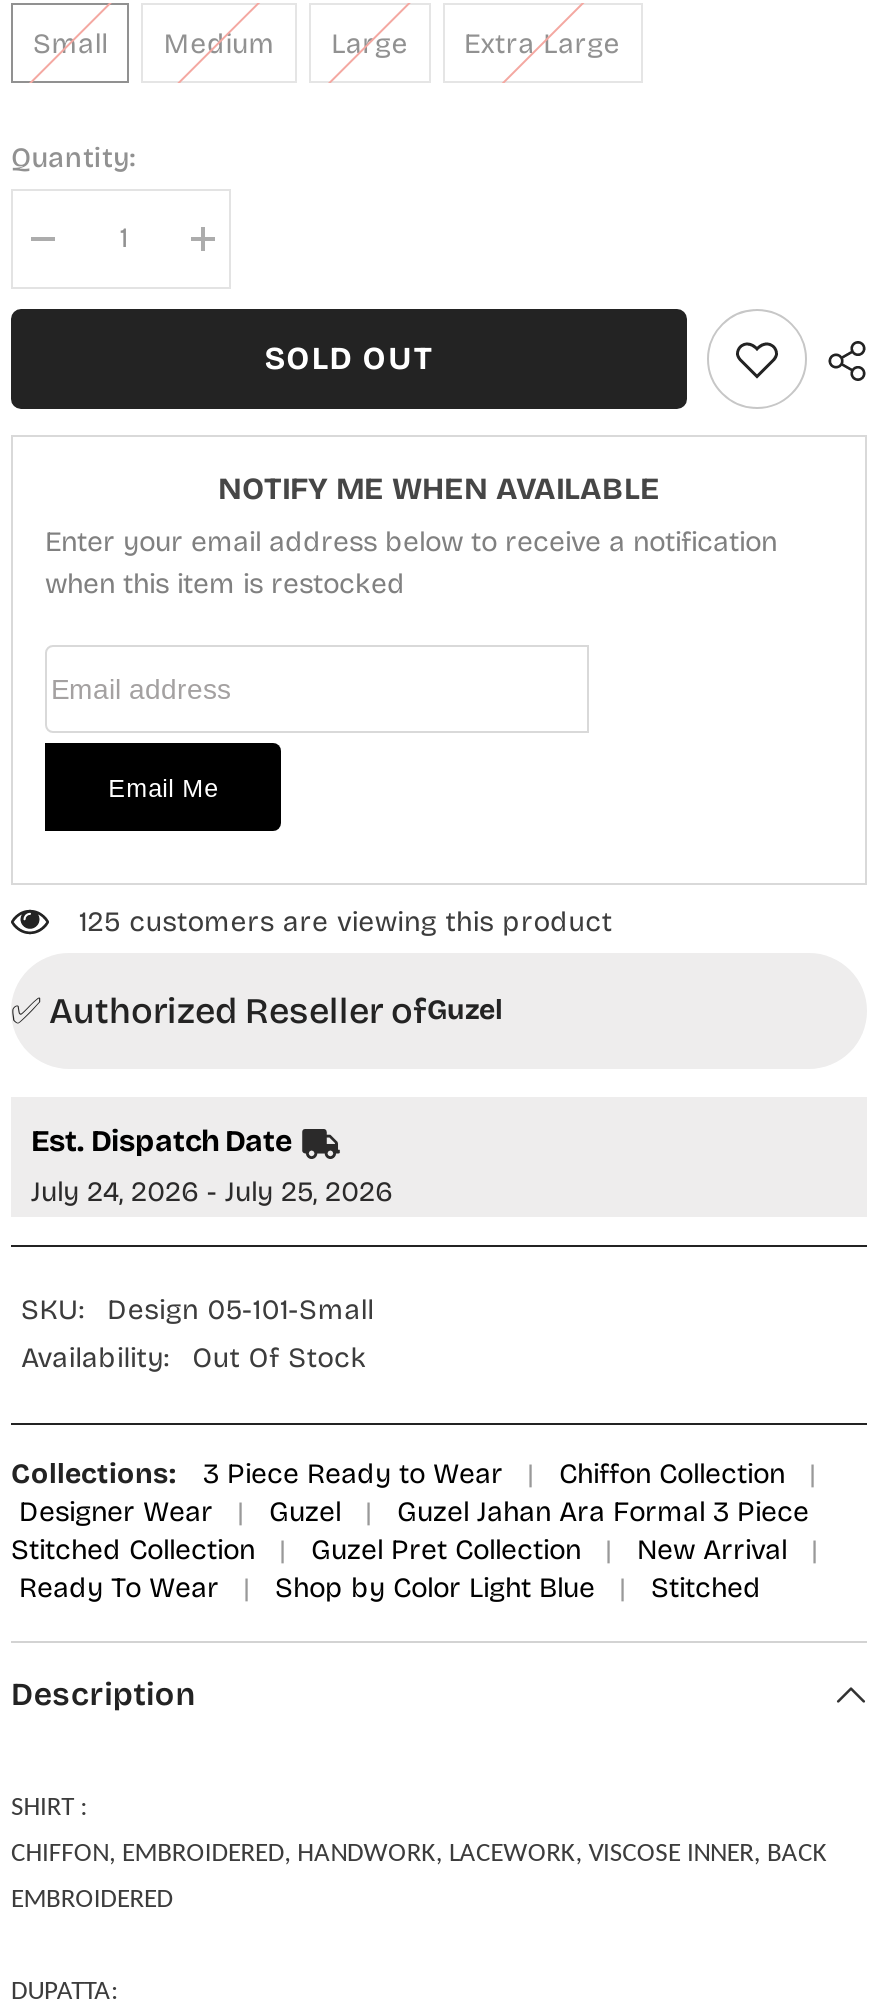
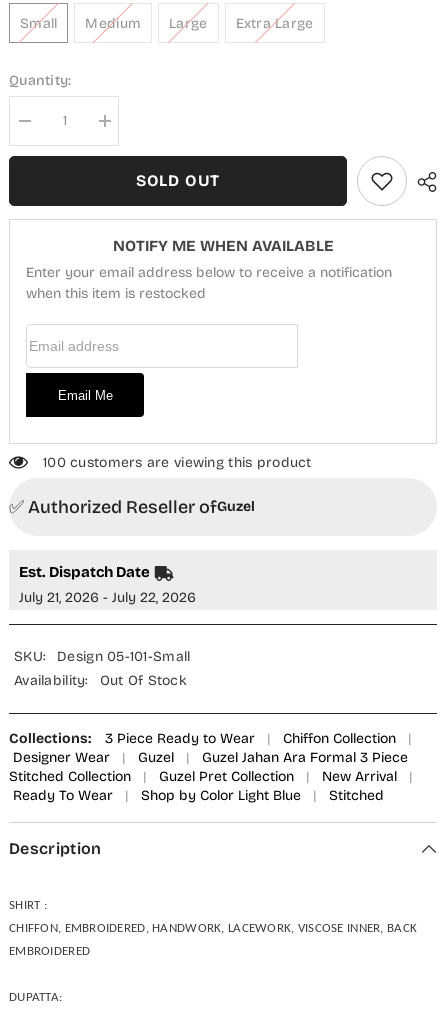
[79,905,612,939] 125 customers are viewing this product -> [43,454,312,471] 100 customers are viewing this product
[31,1174,393,1208] July 24, 2026 - July 25, 2026 -> [19,589,196,606] July 21, 2026 - July 22, 2026

